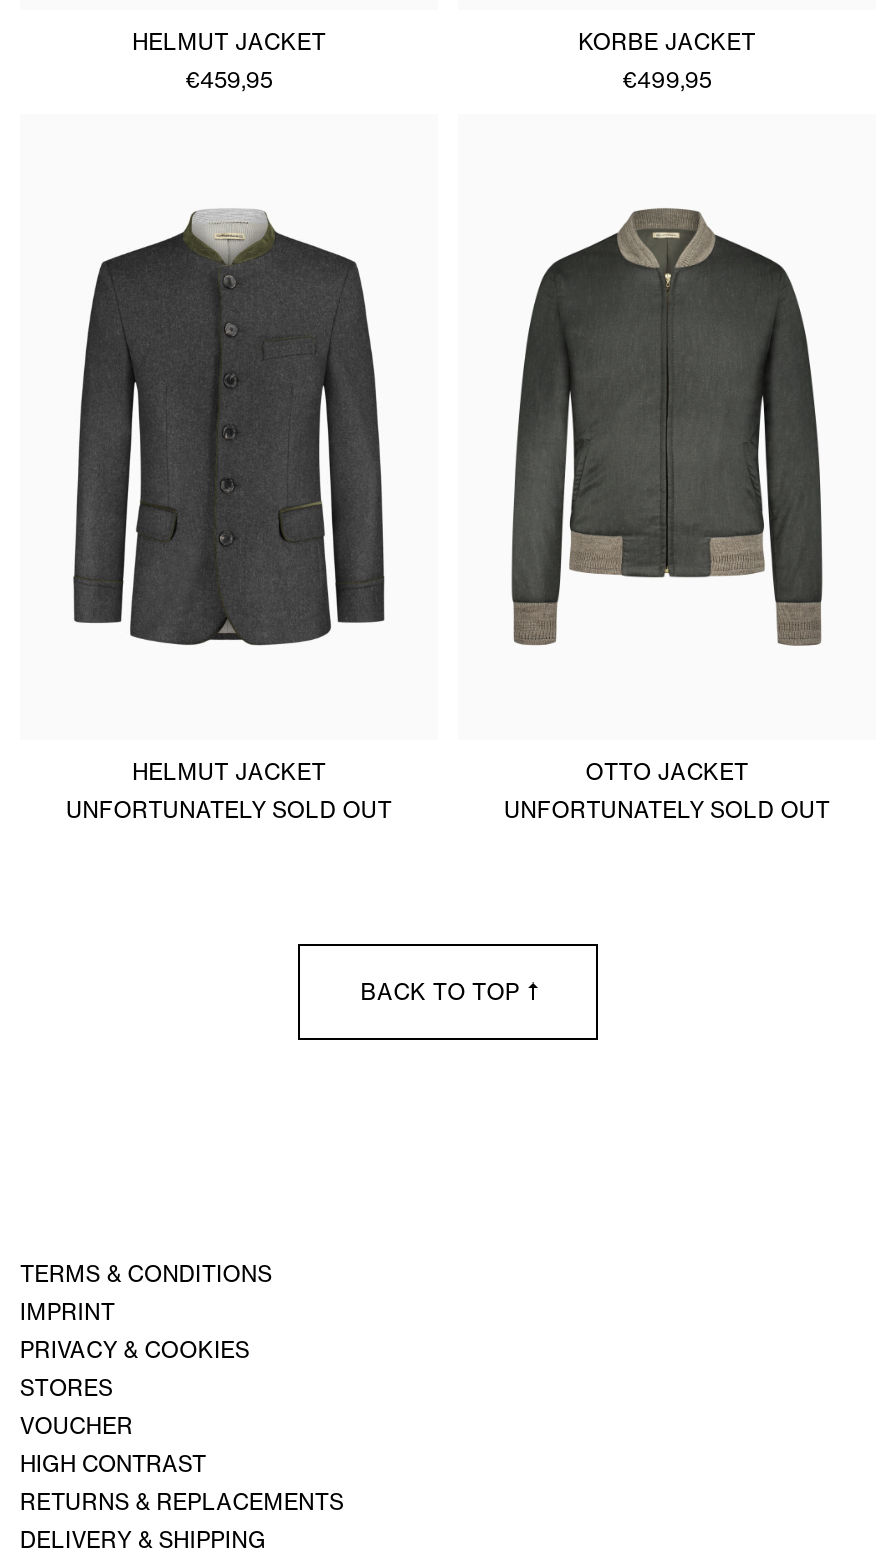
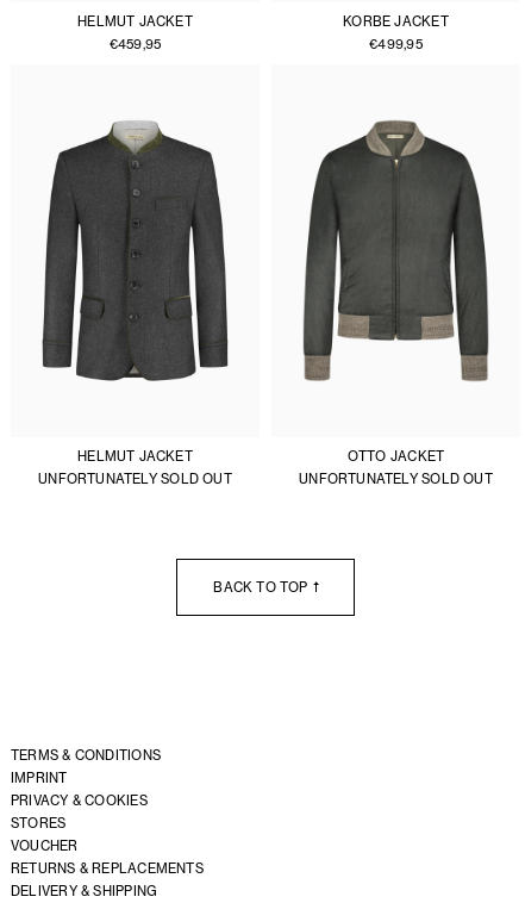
[20,1450,206,1478] HIGH CONTRAST -> none

